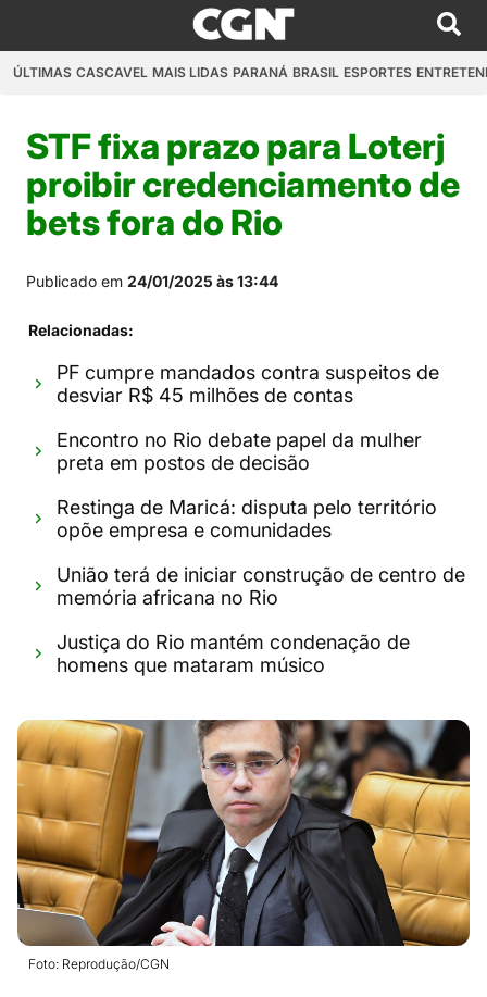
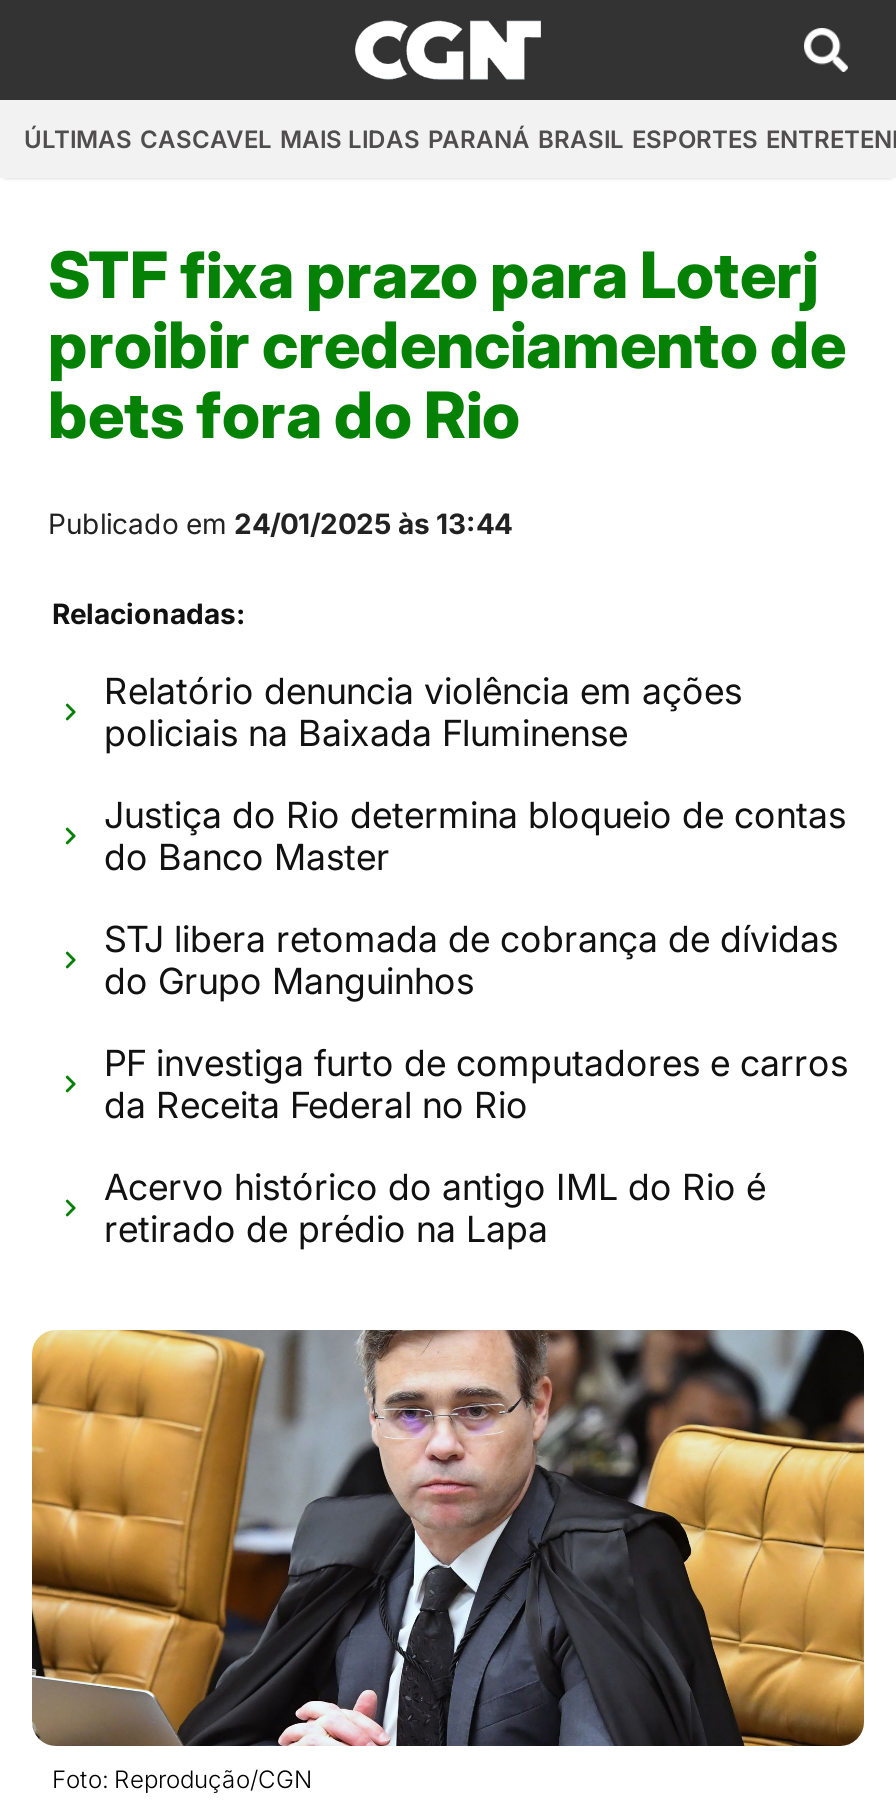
[57,361,439,407] PF cumpre mandados contra suspeitos de | desviar R$ 45 milhões de contas -> [104,670,742,754] Relatório denuncia violência em ações | policiais na Baixada Fluminense
[57,428,422,474] Encontro no Rio debate papel da mulher | preta em postos de decisão -> [104,794,846,878] Justiça do Rio determina bloqueio de contas | do Banco Master
[57,496,437,541] Restinga de Maricá: disputa pelo território | opõe empresa e comunidades -> [104,918,838,1002] STJ libera retomada de cobrança de dívidas | do Grupo Manguinhos
[57,563,465,609] União terá de iniciar construção de centro de | memória africana no Rio -> [104,1042,848,1126] PF investiga furto de computadores e carros | da Receita Federal no Rio
[57,631,410,676] Justiça do Rio mantém condenação de | homens que mataram músico -> [104,1166,766,1250] Acervo histórico do antigo IML do Rio é | retirado de prédio na Lapa

